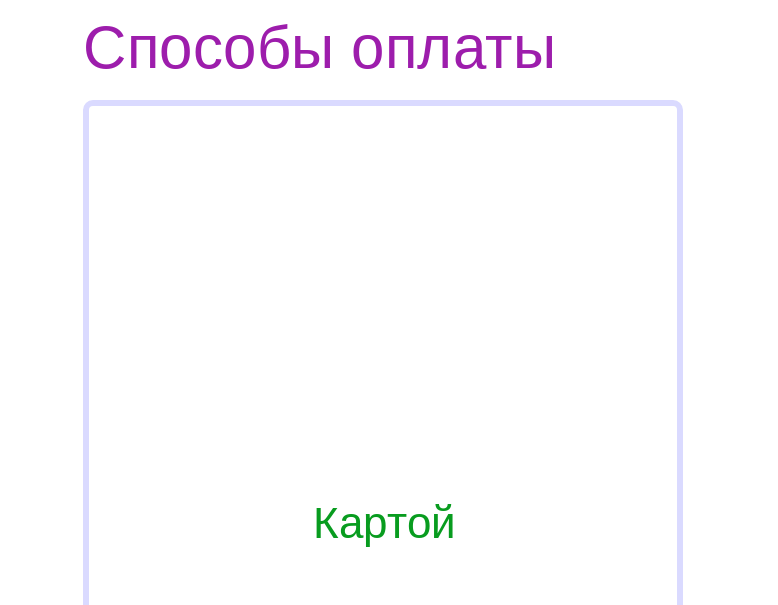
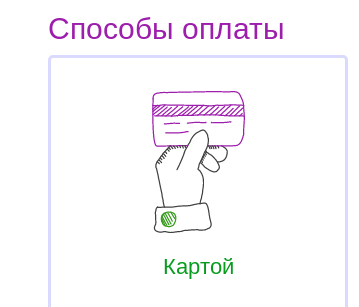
none -> [151,90,246,234] [image]

